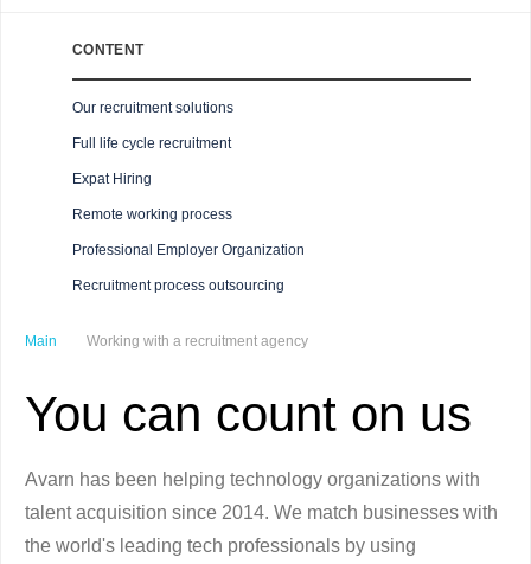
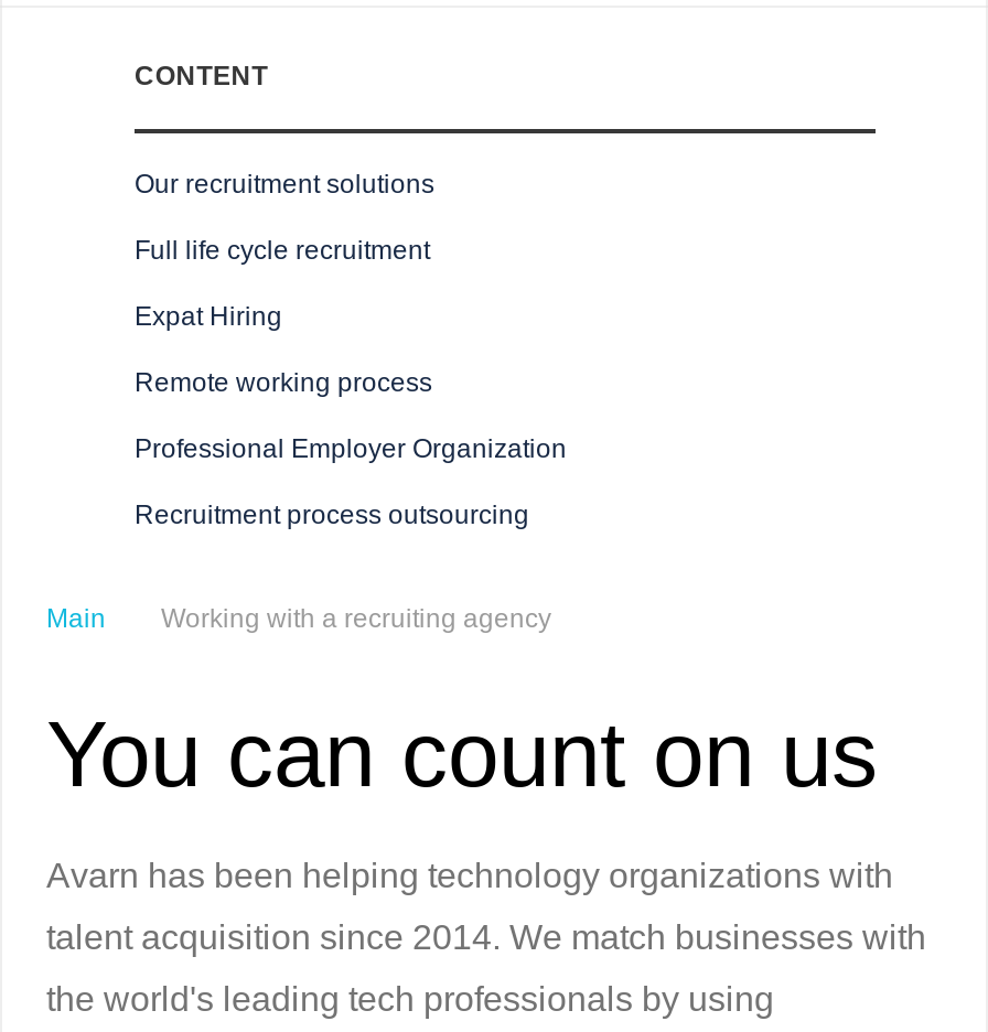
[87,333,308,350] Working with a recruitment agency -> [161,603,551,634] Working with a recruiting agency

